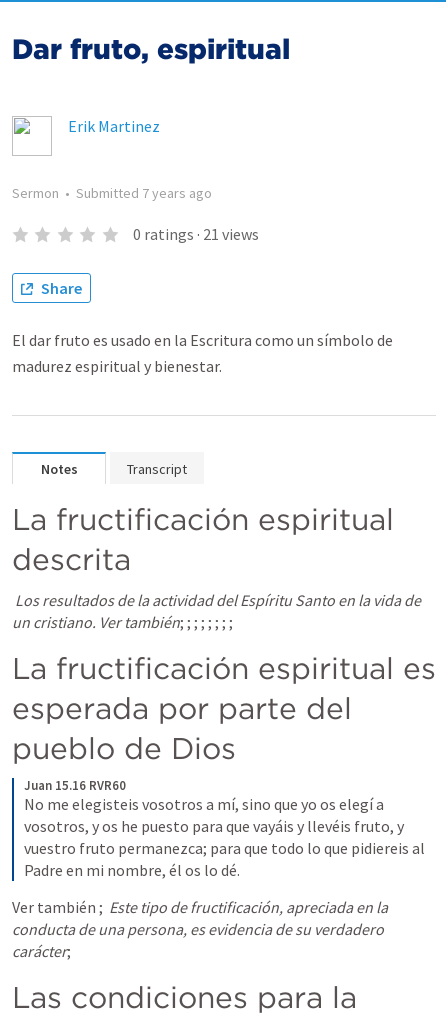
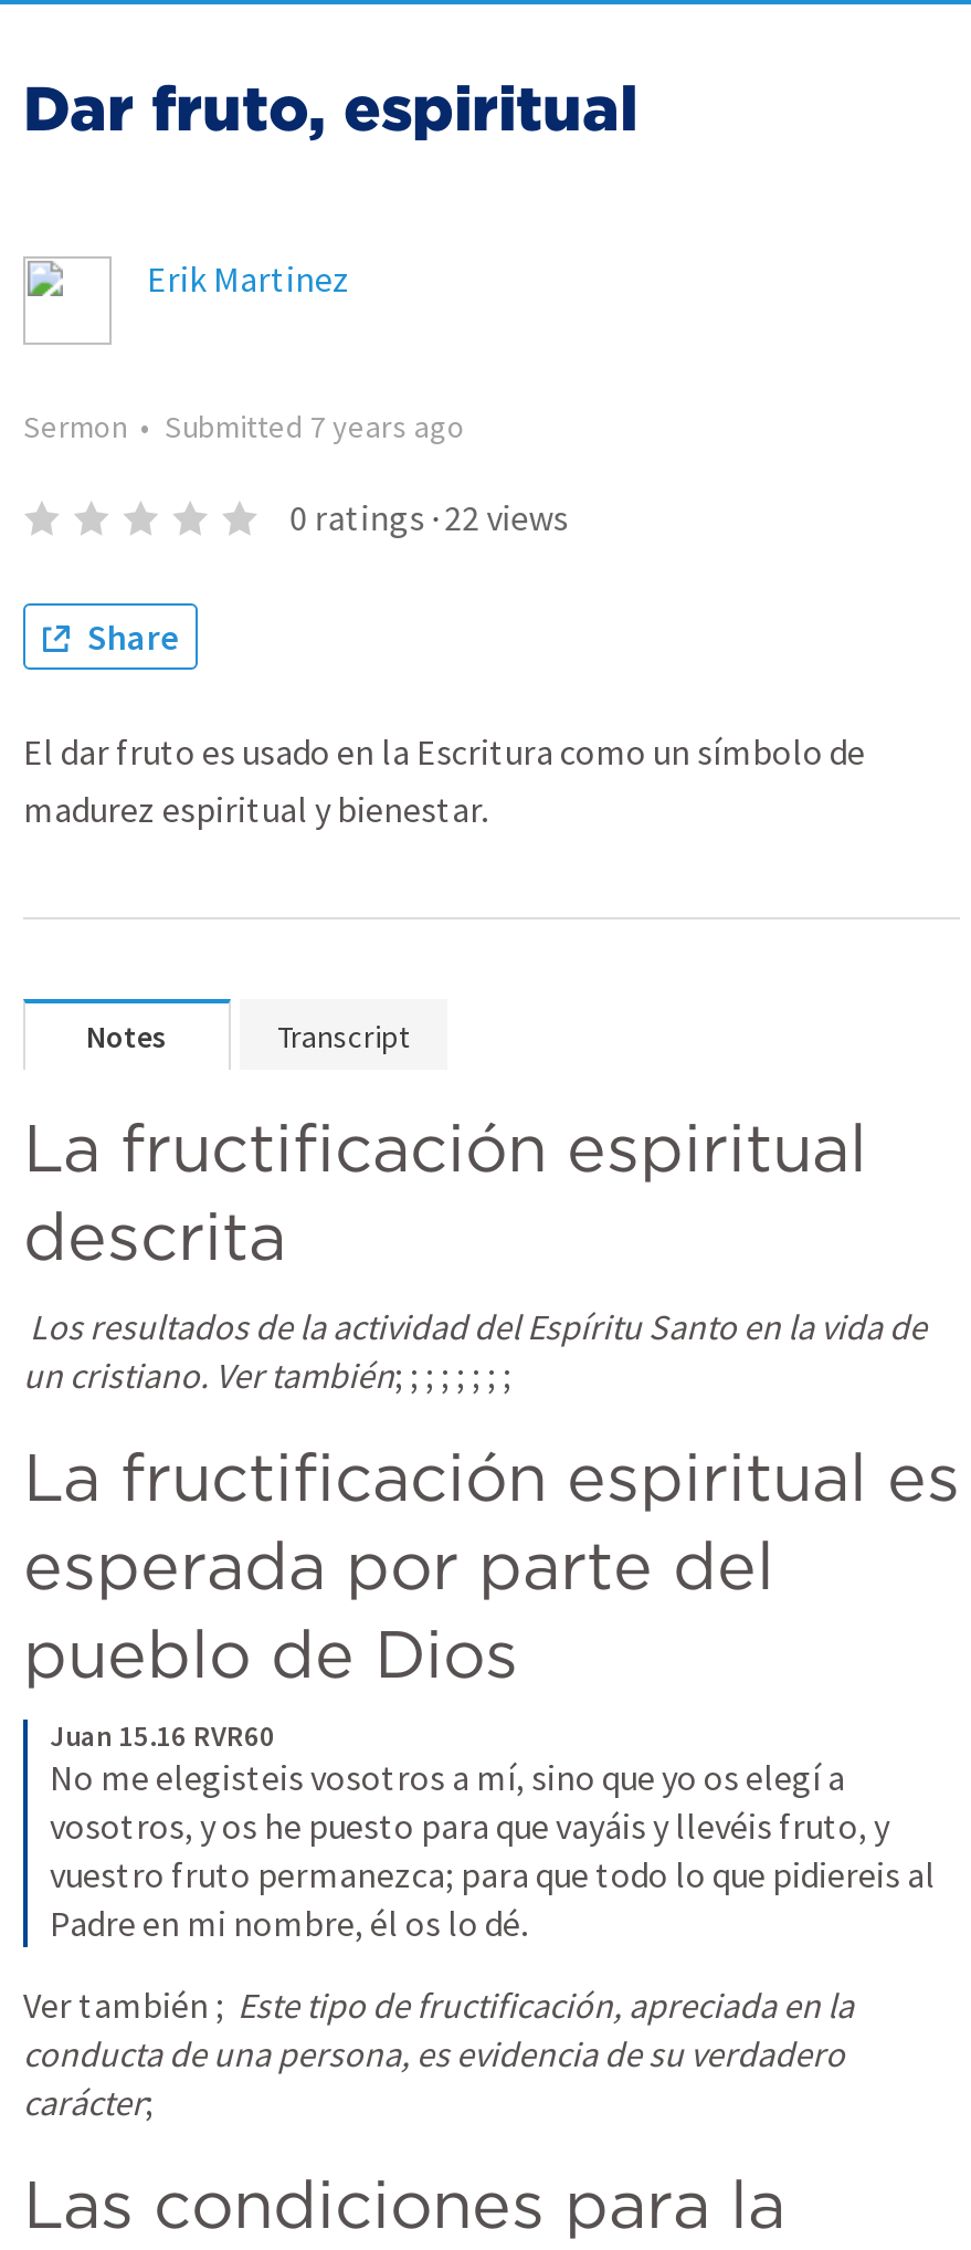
[133,224,259,244] 0 ratings · 21 views -> [290,495,568,539] 0 ratings · 22 views

